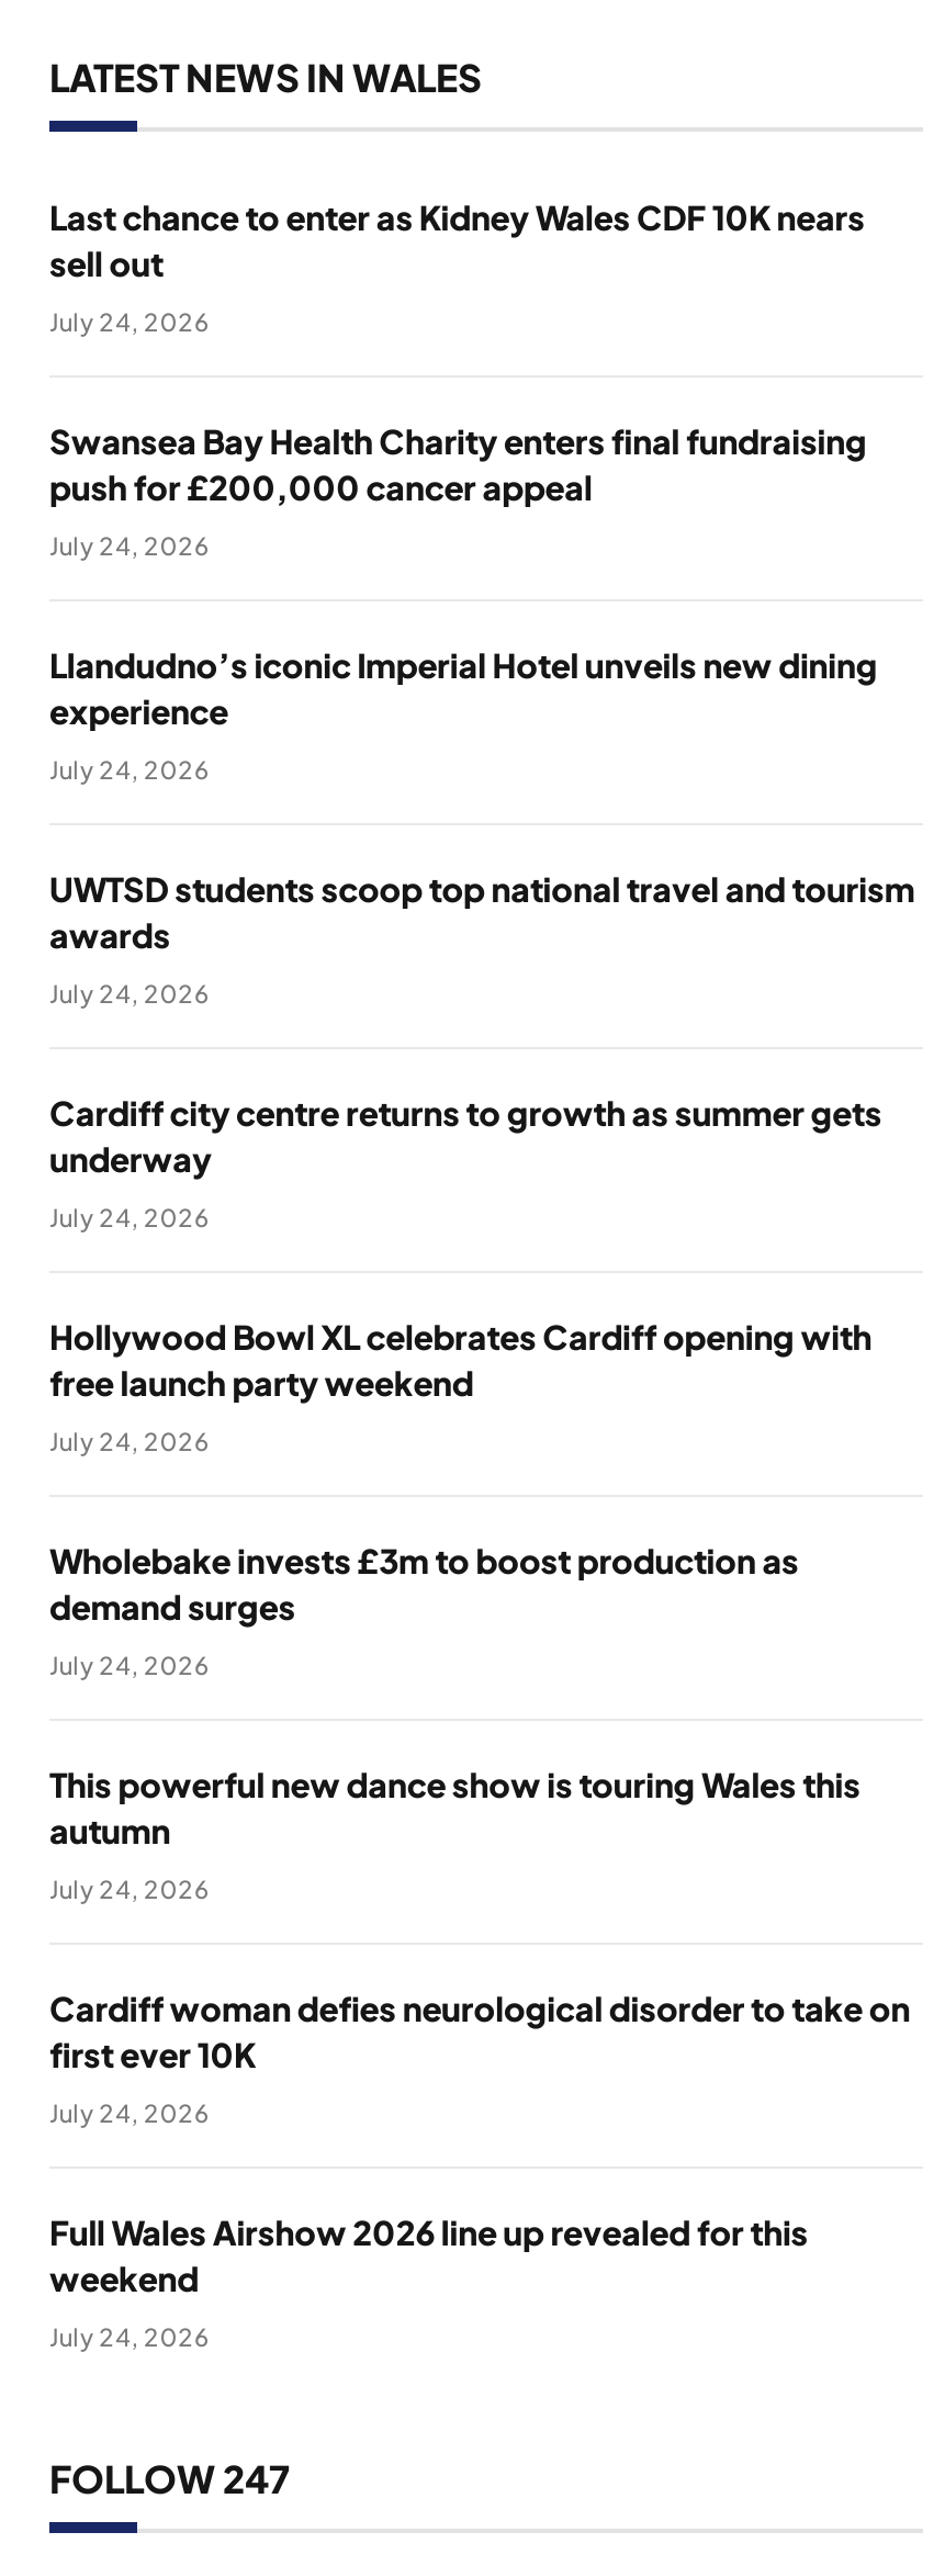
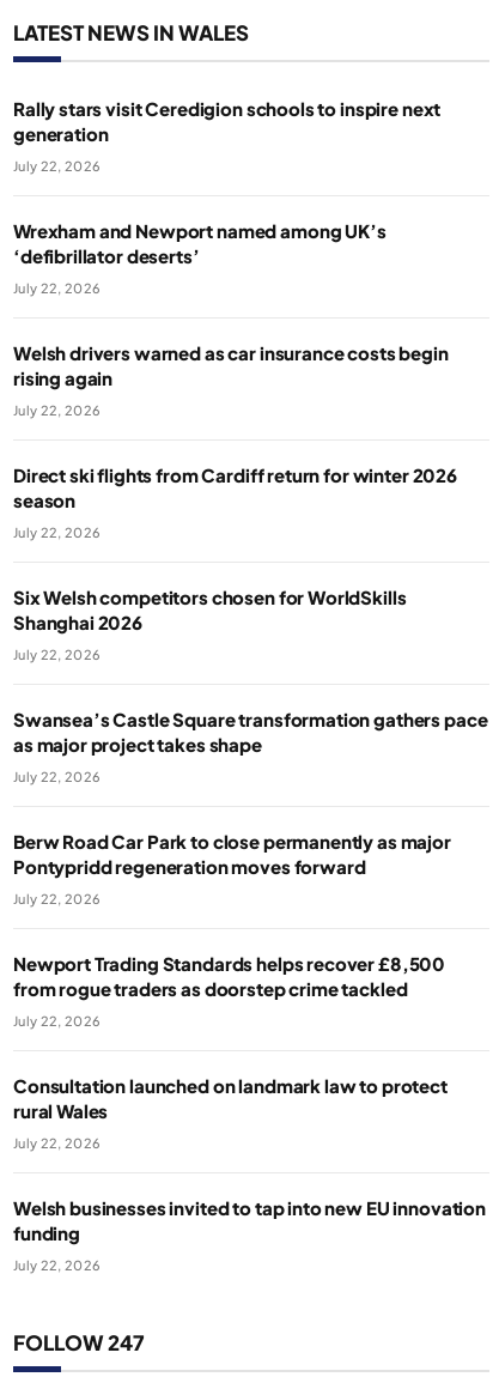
[49,195,865,283] Last chance to enter as Kidney Wales CDF 10K nears | sell out -> [13,97,441,145] Rally stars visit Ceredigion schools to inspire next | generation
[49,307,210,336] July 24, 2026 -> [13,158,101,174] July 22, 2026
[49,419,867,507] Swansea Bay Health Charity enters final fundraising | push for £200,000 cancer appeal -> [13,219,386,267] Wrexham and Newport named among UK’s | ‘defibrillator deserts’
[49,531,210,560] July 24, 2026 -> [13,280,101,296] July 22, 2026
[49,643,877,731] Llandudno’s iconic Imperial Hotel unveils new dining | experience -> [13,341,448,389] Welsh drivers warned as car insurance costs begin | rising again
[49,755,210,783] July 24, 2026 -> [13,402,101,418] July 22, 2026
[49,867,915,955] UWTSD students scoop top national travel and tourism | awards -> [13,463,457,511] Direct ski flights from Cardiff return for winter 2026 | season
[49,979,210,1007] July 24, 2026 -> [13,524,101,540] July 22, 2026
[49,1091,882,1179] Cardiff city centre returns to growth as summer gets | underway -> [13,585,406,633] Six Welsh competitors chosen for WorldSkills | Shanghai 2026
[49,1203,210,1231] July 24, 2026 -> [13,646,101,662] July 22, 2026
[49,1315,872,1402] Hollywood Bowl XL celebrates Cardiff opening with | free launch party weekend -> [13,708,488,755] Swansea’s Castle Square transformation gathers pace | as major project takes shape
[49,1427,210,1455] July 24, 2026 -> [13,769,101,784] July 22, 2026
[49,1539,799,1626] Wholebake invests £3m to boost production as | demand surges -> [13,830,451,878] Berw Road Car Park to close permanently as major | Pontypridd regeneration moves forward
[49,1650,210,1679] July 24, 2026 -> [13,891,101,906] July 22, 2026
[49,1762,860,1850] This powerful new dance show is touring Wales this | autumn -> [13,952,445,1000] Newport Trading Standards helps recover £8,500 | from rogue traders as doorstep crime tackled
[49,1874,210,1903] July 24, 2026 -> [13,1013,101,1028] July 22, 2026
[49,1986,910,2074] Cardiff woman defies neurological disorder to take on | first ever 10K -> [13,1074,447,1122] Consultation launched on landmark law to protect | rural Wales
[49,2098,210,2127] July 24, 2026 -> [13,1135,101,1151] July 22, 2026
[49,2210,808,2298] Full Wales Airshow 2026 line up revealed for this | weekend -> [13,1196,486,1244] Welsh businesses invited to tap into new EU innovation | funding
[49,2322,210,2351] July 24, 2026 -> [13,1257,101,1273] July 22, 2026

